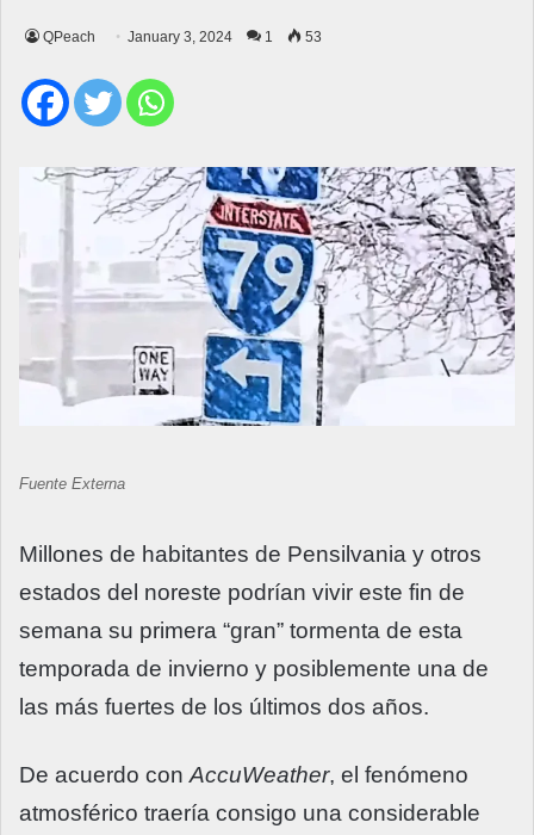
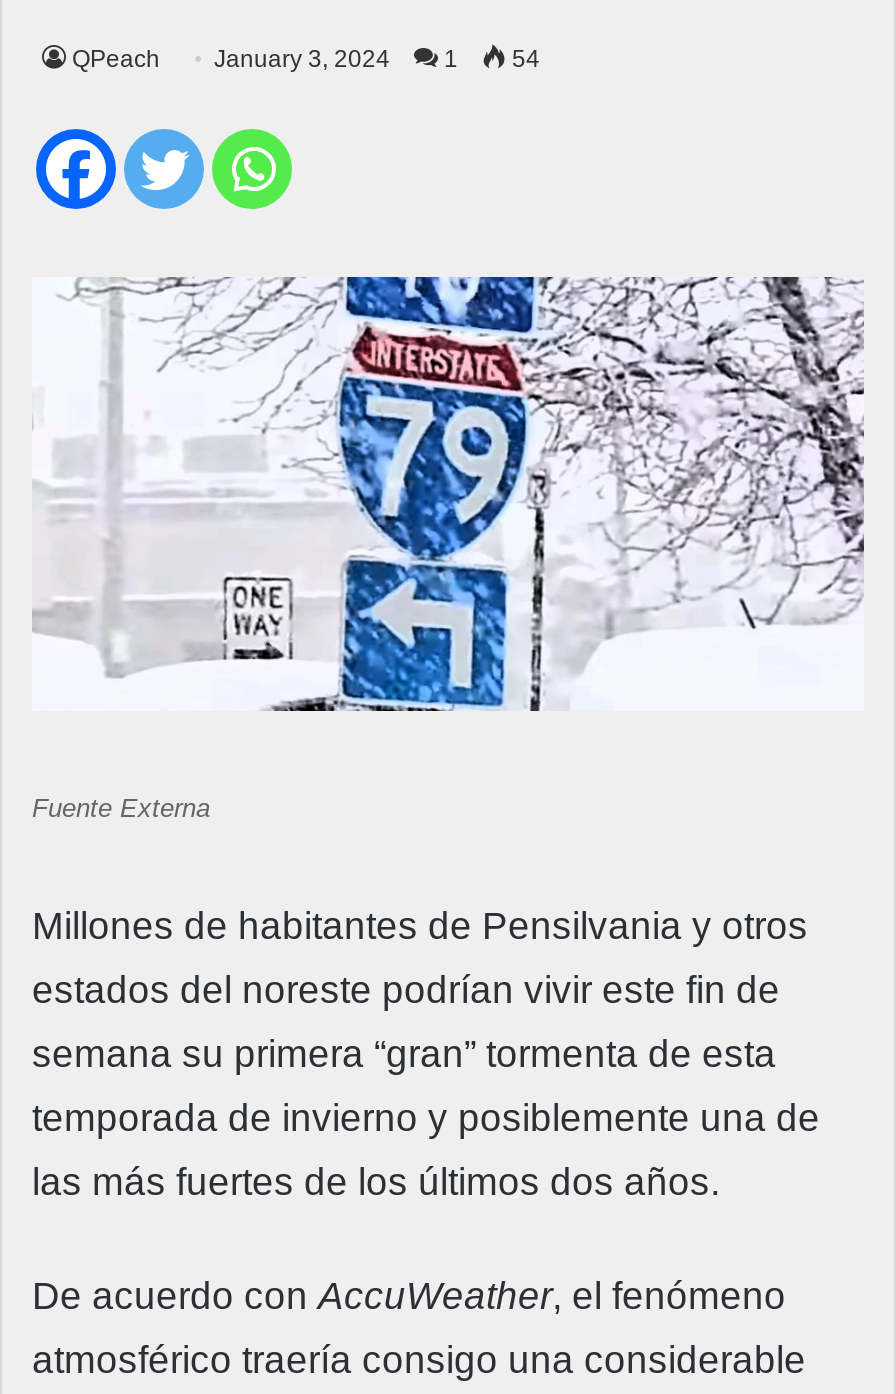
[43,28,322,45] QPeach January 3, 2024 1 53 -> [72,44,540,72] QPeach January 3, 2024 1 54

